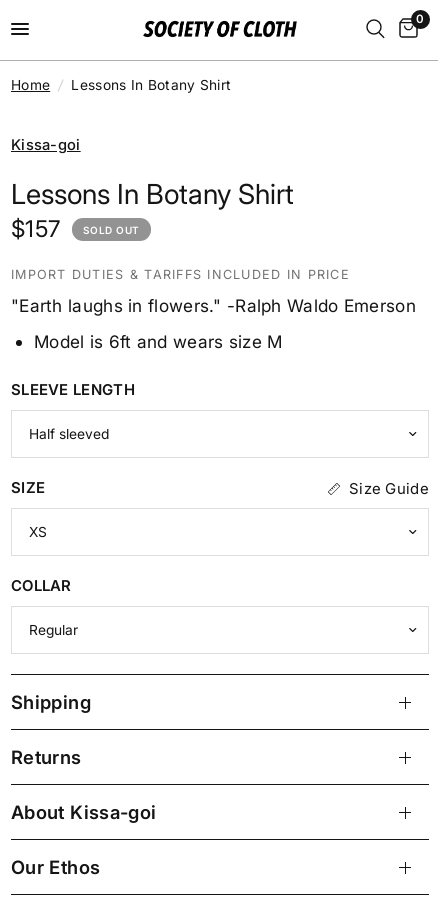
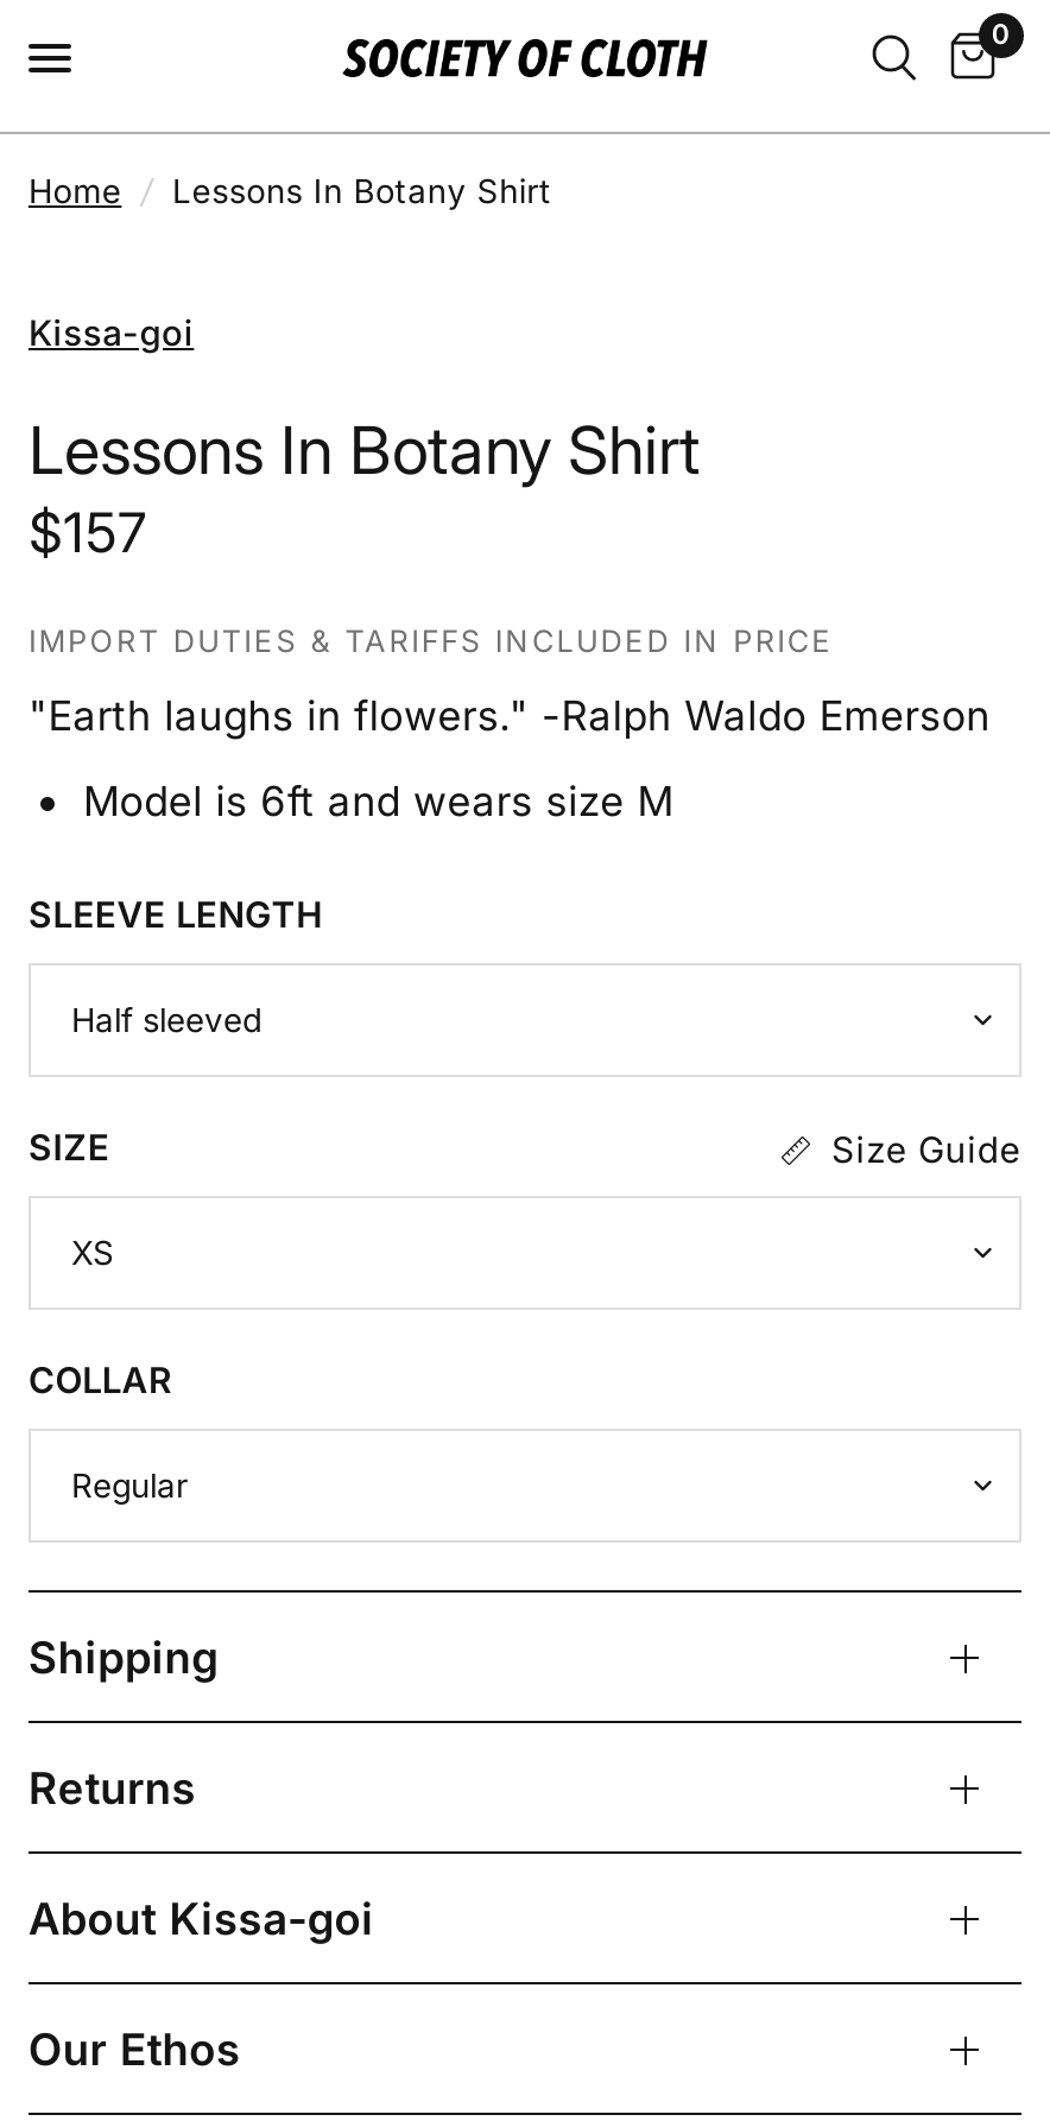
[83,223,140,235] SOLD OUT -> none

